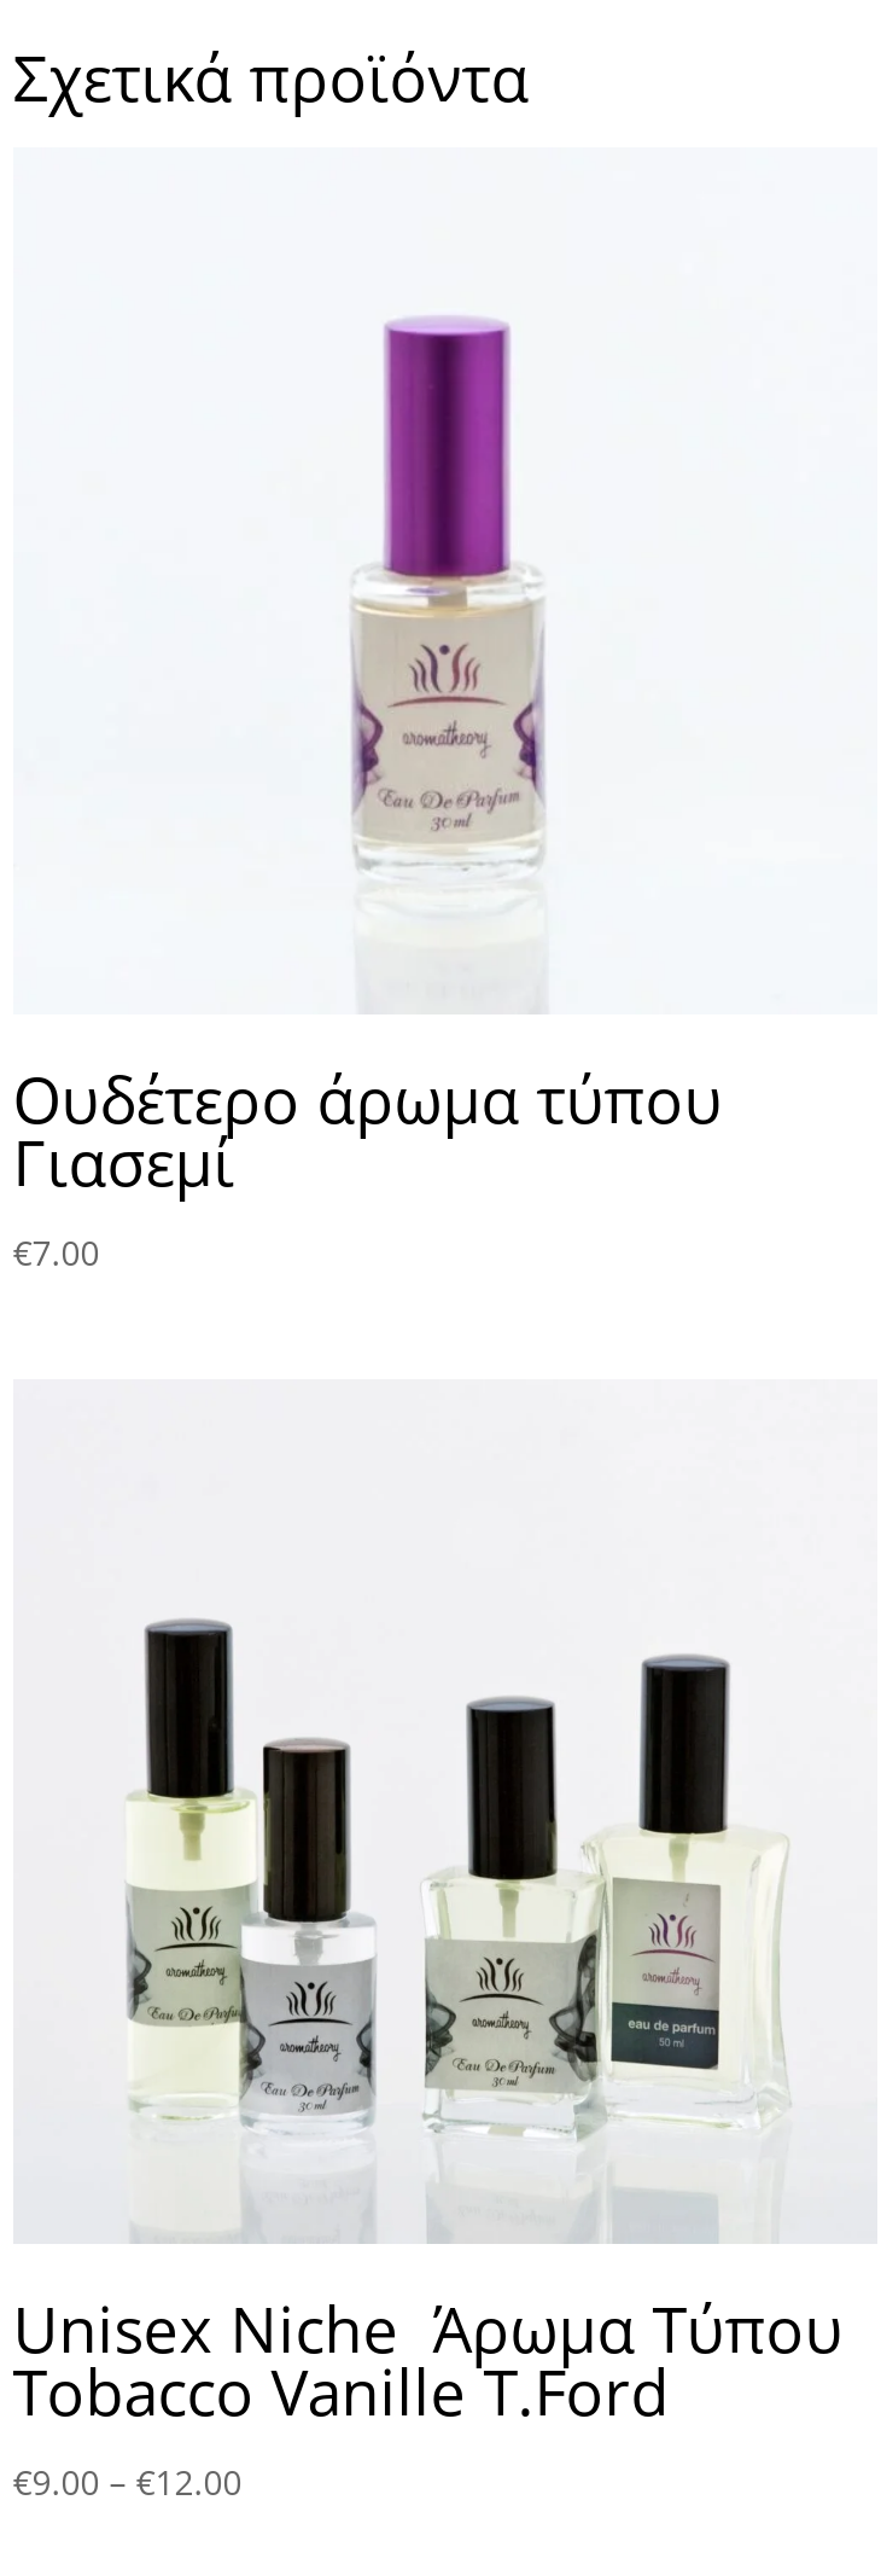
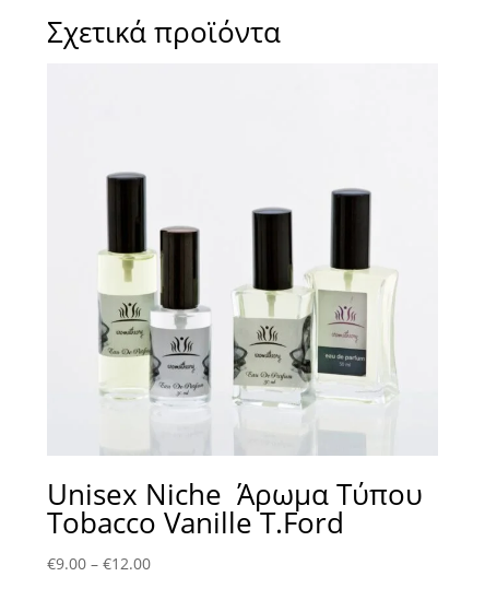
[351,319,547,872] [image] -> none
[13,1055,722,1275] Ουδέτερο άρωμα τύπου | Γιασεμί | €7.00 -> none

